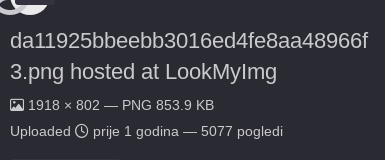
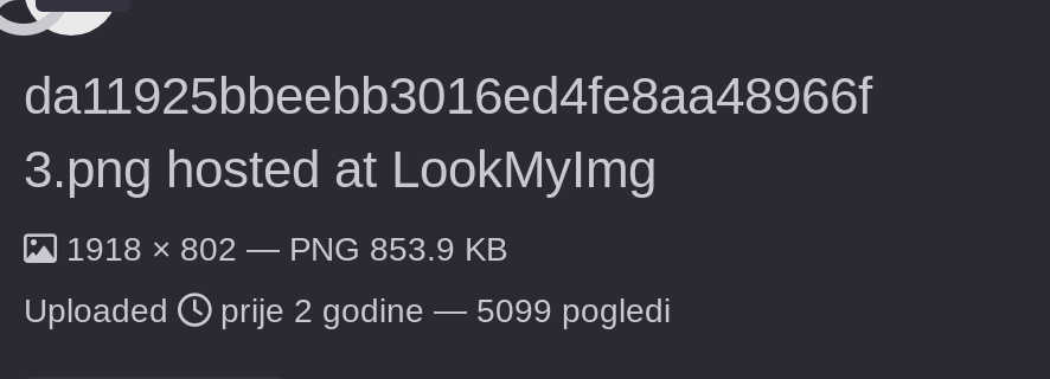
[93,123,283,139] prije 1 godina — 5077 pogledi -> [220,291,671,329] prije 2 godine — 5099 pogledi

